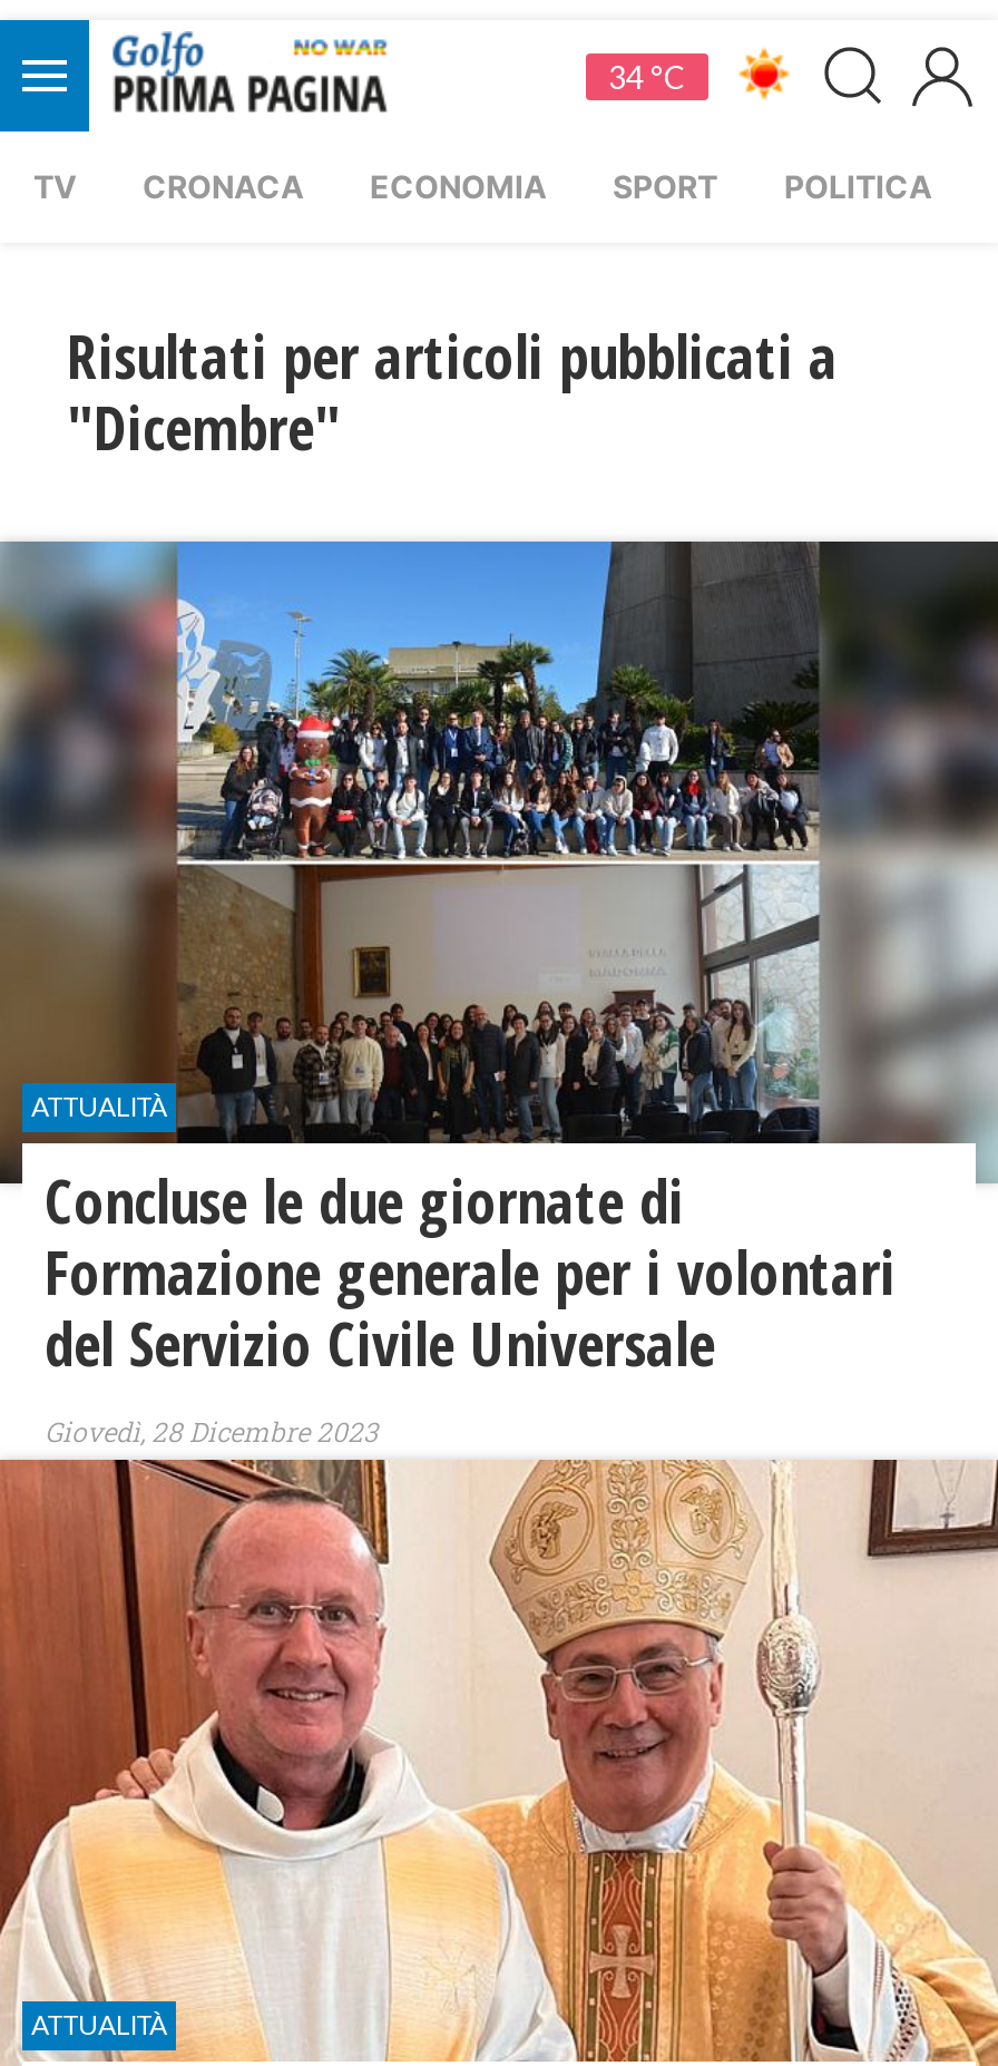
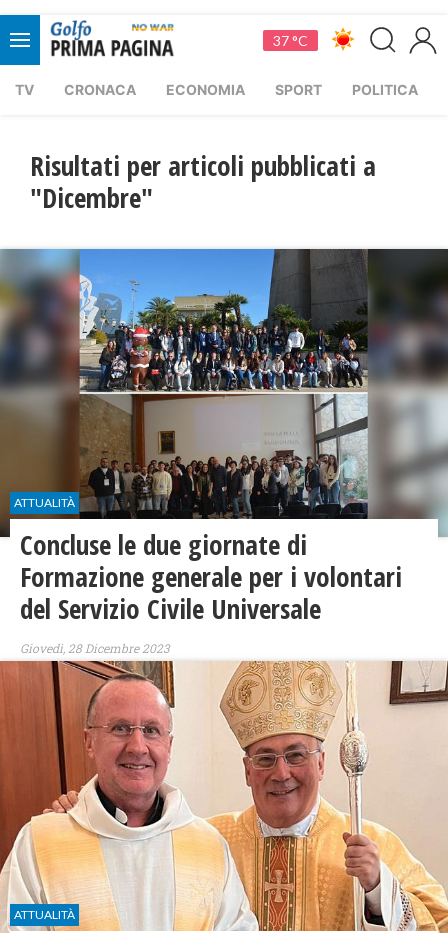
[608,57,686,95] 34 °C -> [273,31,308,48] 37 °C

